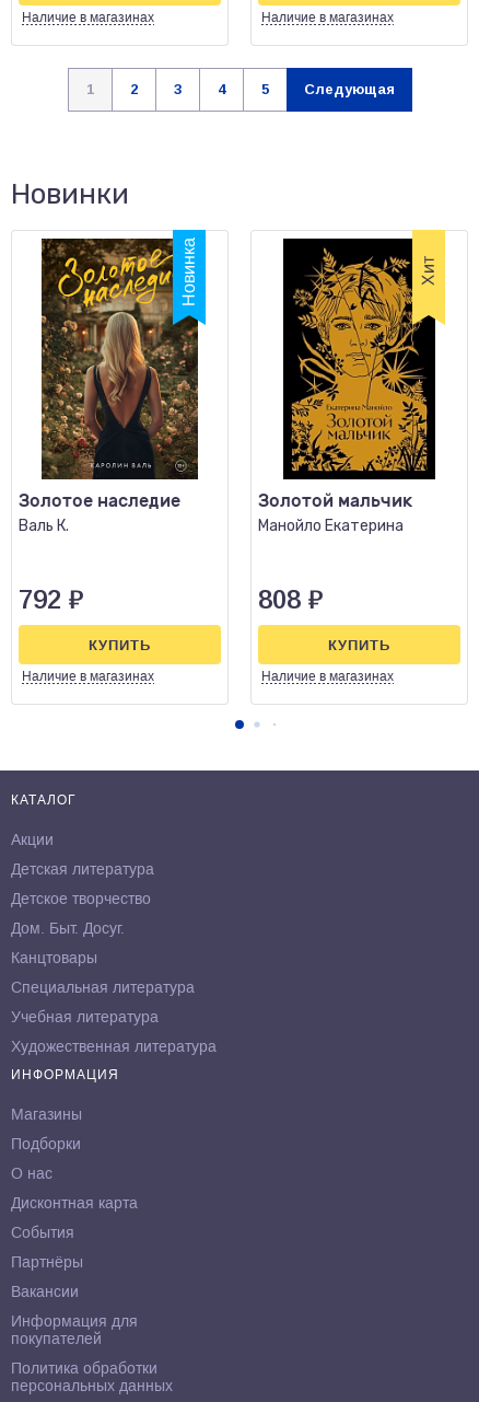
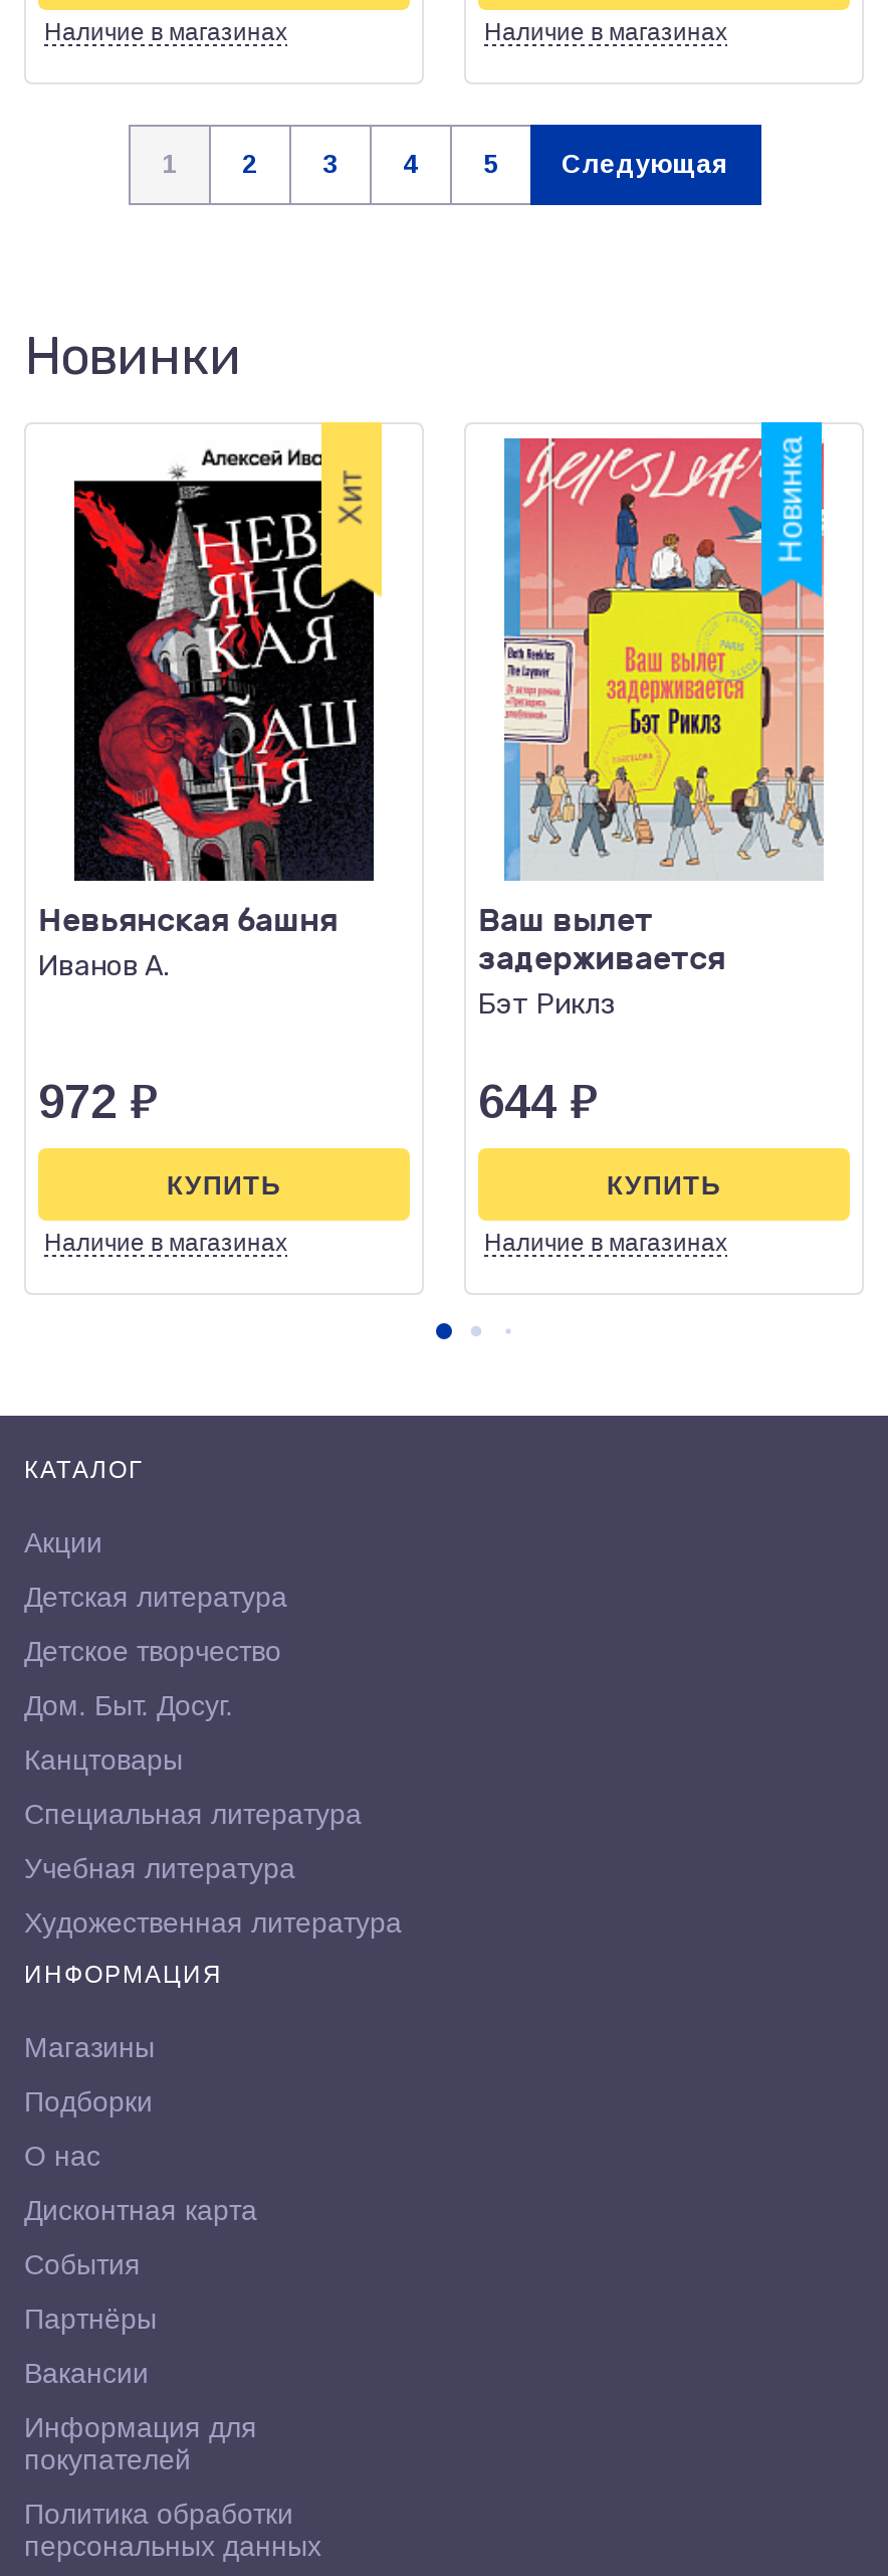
[19,229,207,535] [image] | Золотое наследие | Валь К. -> [38,420,384,983] [image] | Невьянская башня | Иванов А.
[258,229,446,535] [image] | Золотой мальчик | Манойло Екатерина -> [478,420,826,1022] [image] | Ваш вылет | задерживается | Бэт Риклз
[19,584,83,614] 792 ₽ -> [38,1074,157,1128] 972 ₽
[258,584,323,614] 808 ₽ -> [478,1074,597,1128] 644 ₽

